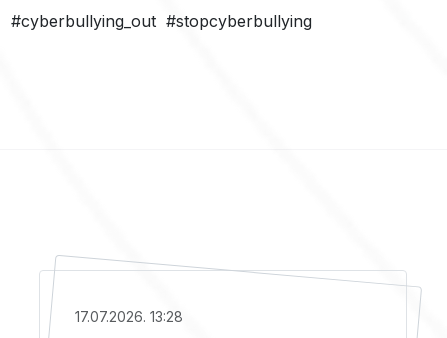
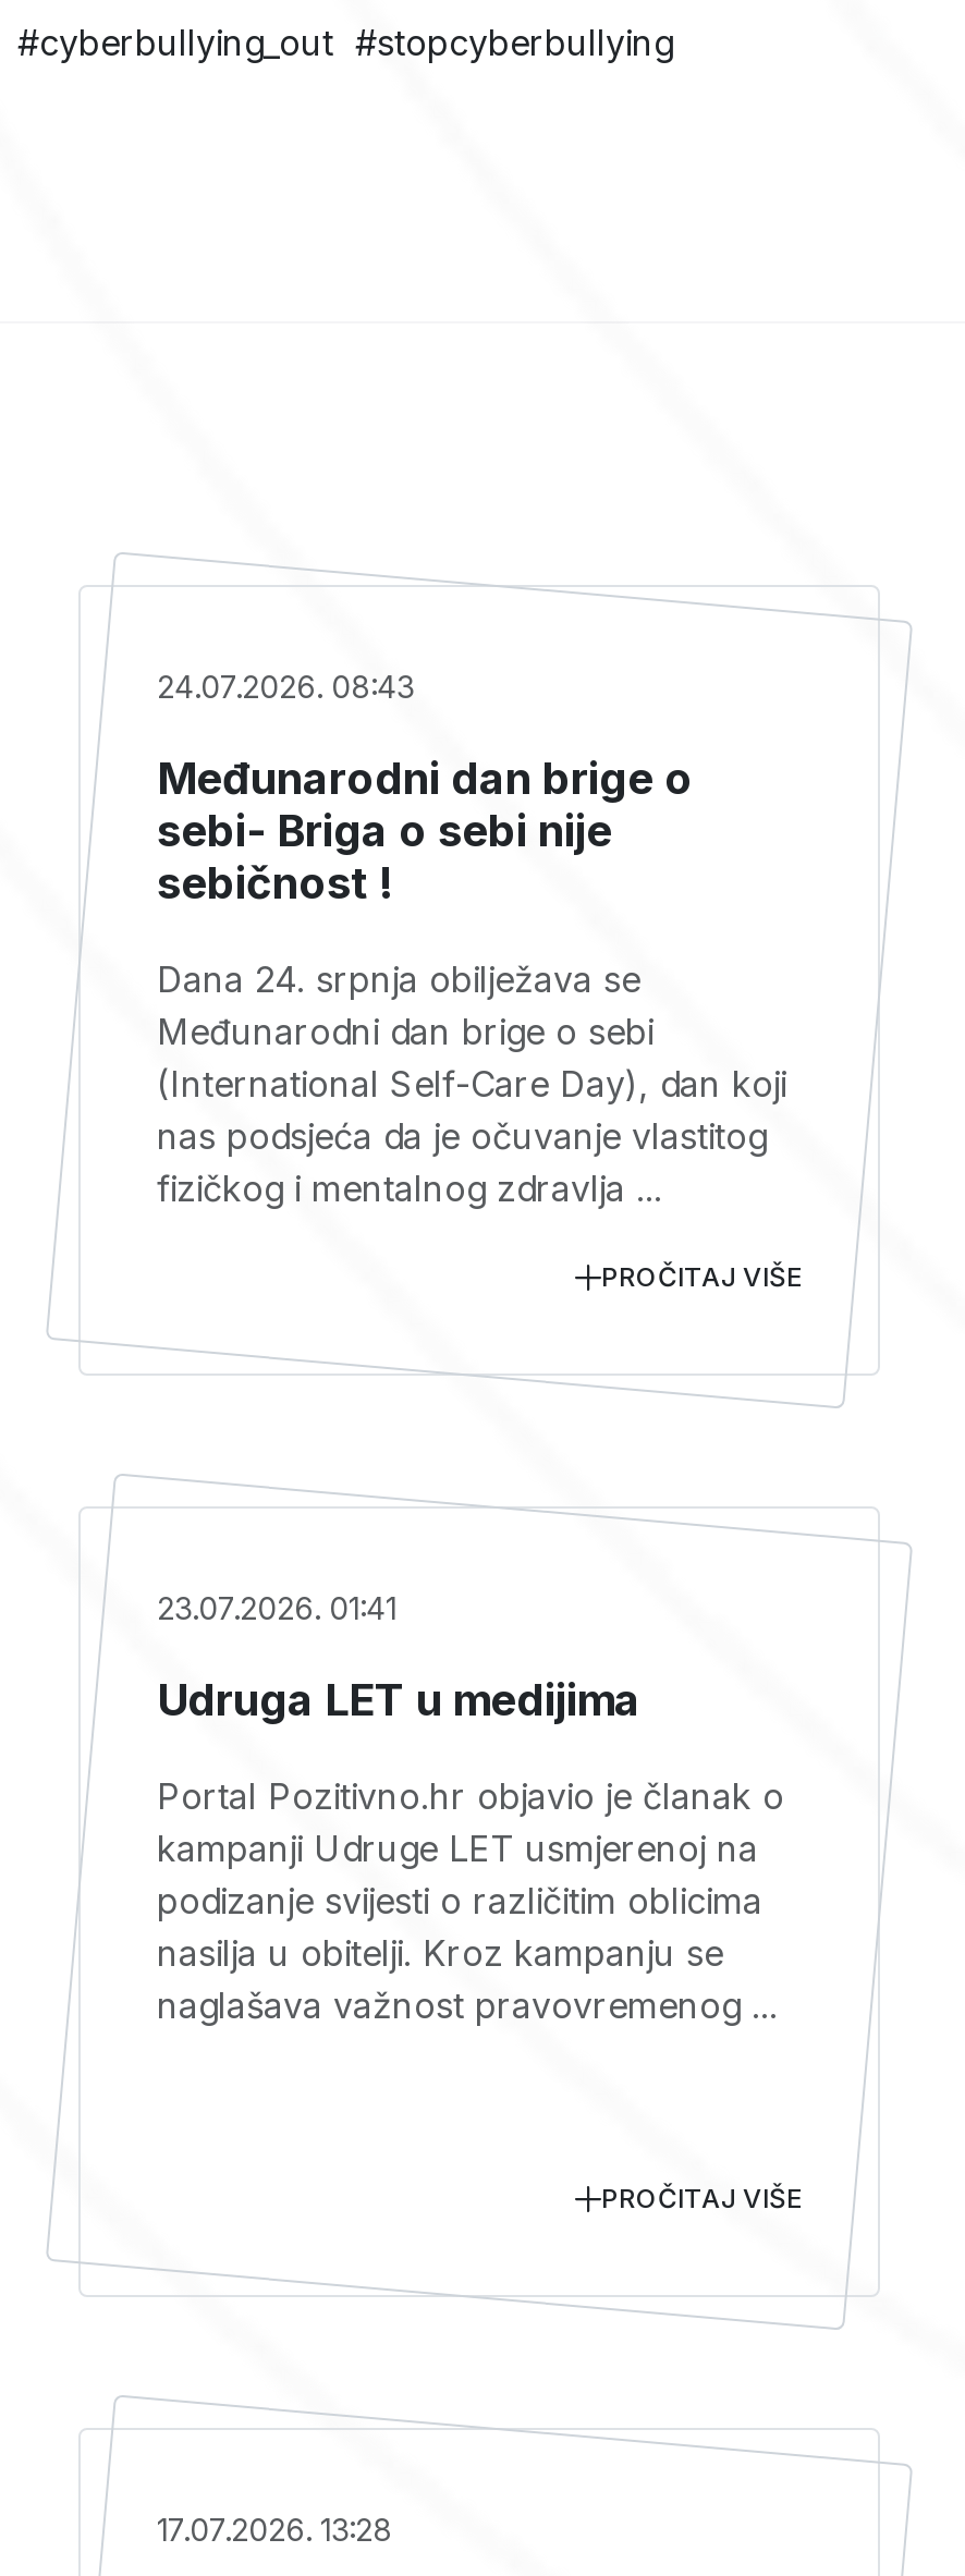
none -> [157,669,802,1294] 24.07.2026. 08:43 | Međunarodni dan brige o | sebi- Briga o sebi nije | sebičnost ! | Dana 24. srpnja obilježava se | Međunarodni dan brige o sebi | (International Self-Care Day), dan koji | nas podsjeća da je očuvanje vlastitog | fizičkog i mentalnog zdravlja ... | PROČITAJ VIŠE
none -> [157,1590,784,2028] 23.07.2026. 01:41 | Udruga LET u medijima | Portal Pozitivno.hr objavio je članak o | kampanji Udruge LET usmjerenoj na | podizanje svijesti o različitim oblicima | nasilja u obitelji. Kroz kampanju se | naglašava važnost pravovremenog ...
none -> [601,2183,802,2215] PROČITAJ VIŠE

